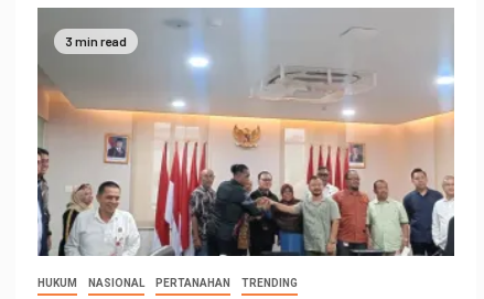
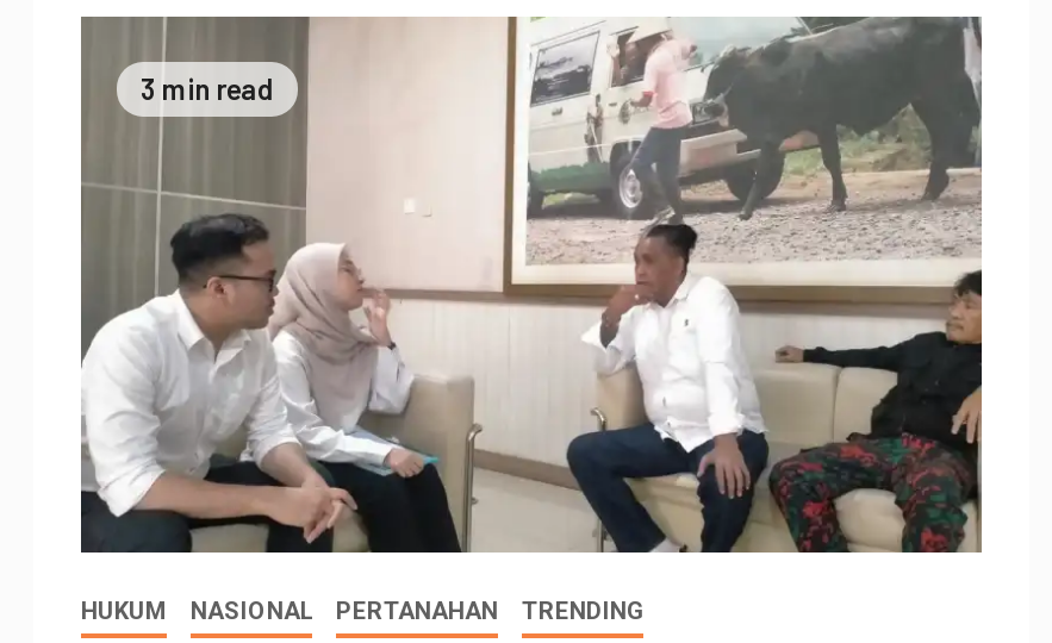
[36,8,455,257] [image] -> [79,14,984,555] [image]

